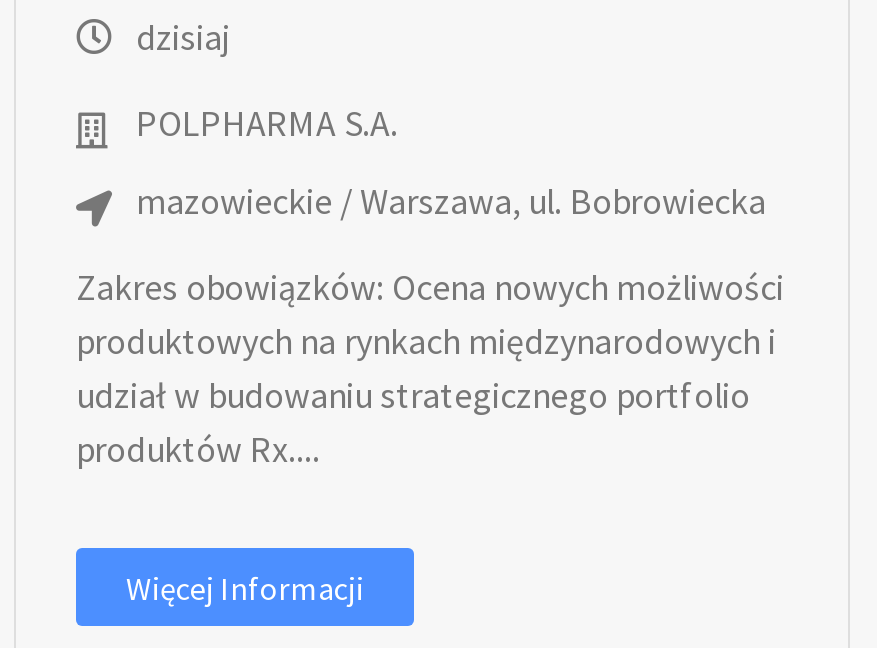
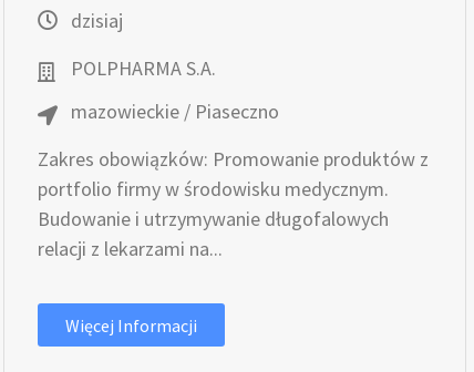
[136,178,766,224] mazowieckie / Warszawa, ul. Bobrowiecka -> [71,99,279,124] mazowieckie / Piaseczno
[76,264,784,472] Zakres obowiązków: Ocena nowych możliwości | produktowych na rynkach międzynarodowych i | udział w budowaniu strategicznego portfolio | produktów Rx.... -> [38,146,429,261] Zakres obowiązków: Promowanie produktów z | portfolio firmy w środowisku medycznym. | Budowanie i utrzymywanie długofalowych | relacji z lekarzami na...

